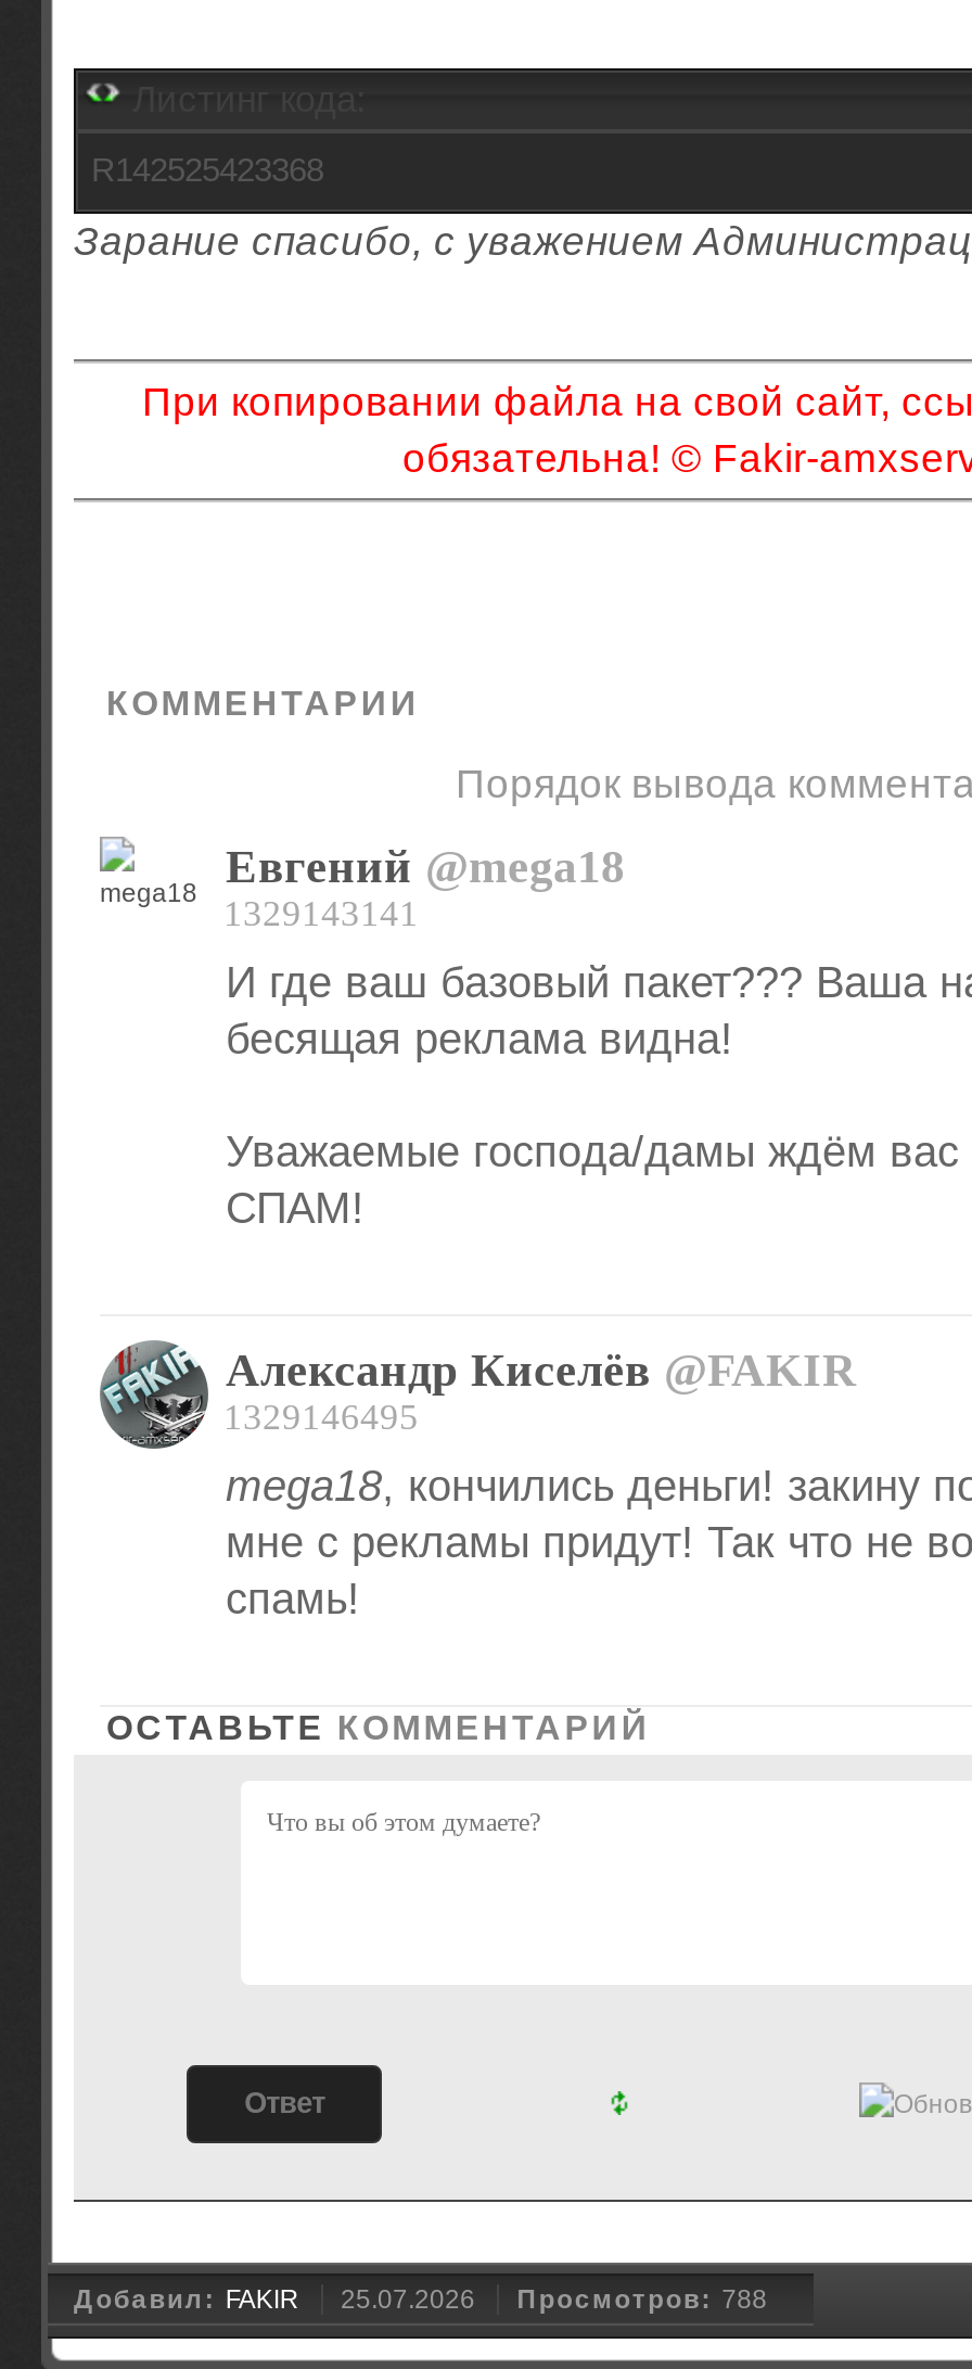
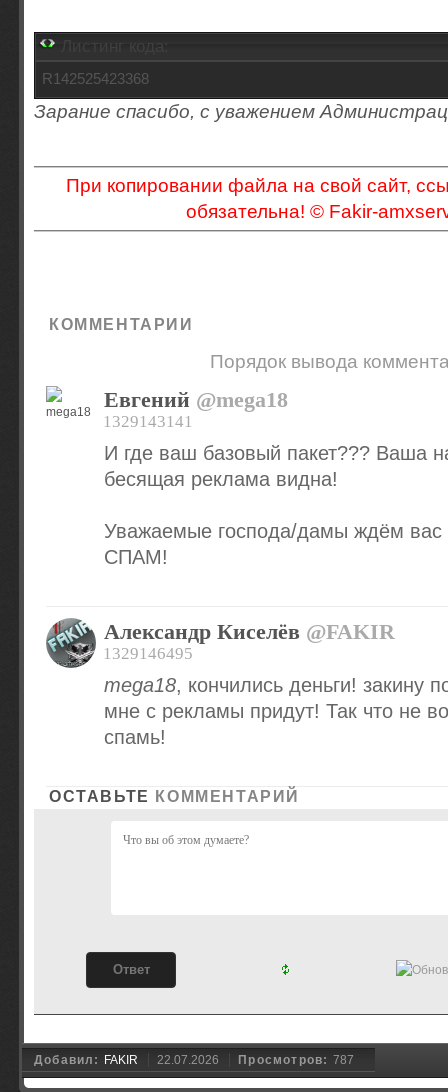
[341,2284,475,2315] 25.07.2026 -> [157,1053,219,1067] 22.07.2026
[517,2284,767,2315] Просмотров: 788 -> [238,1053,354,1067] Просмотров: 787

